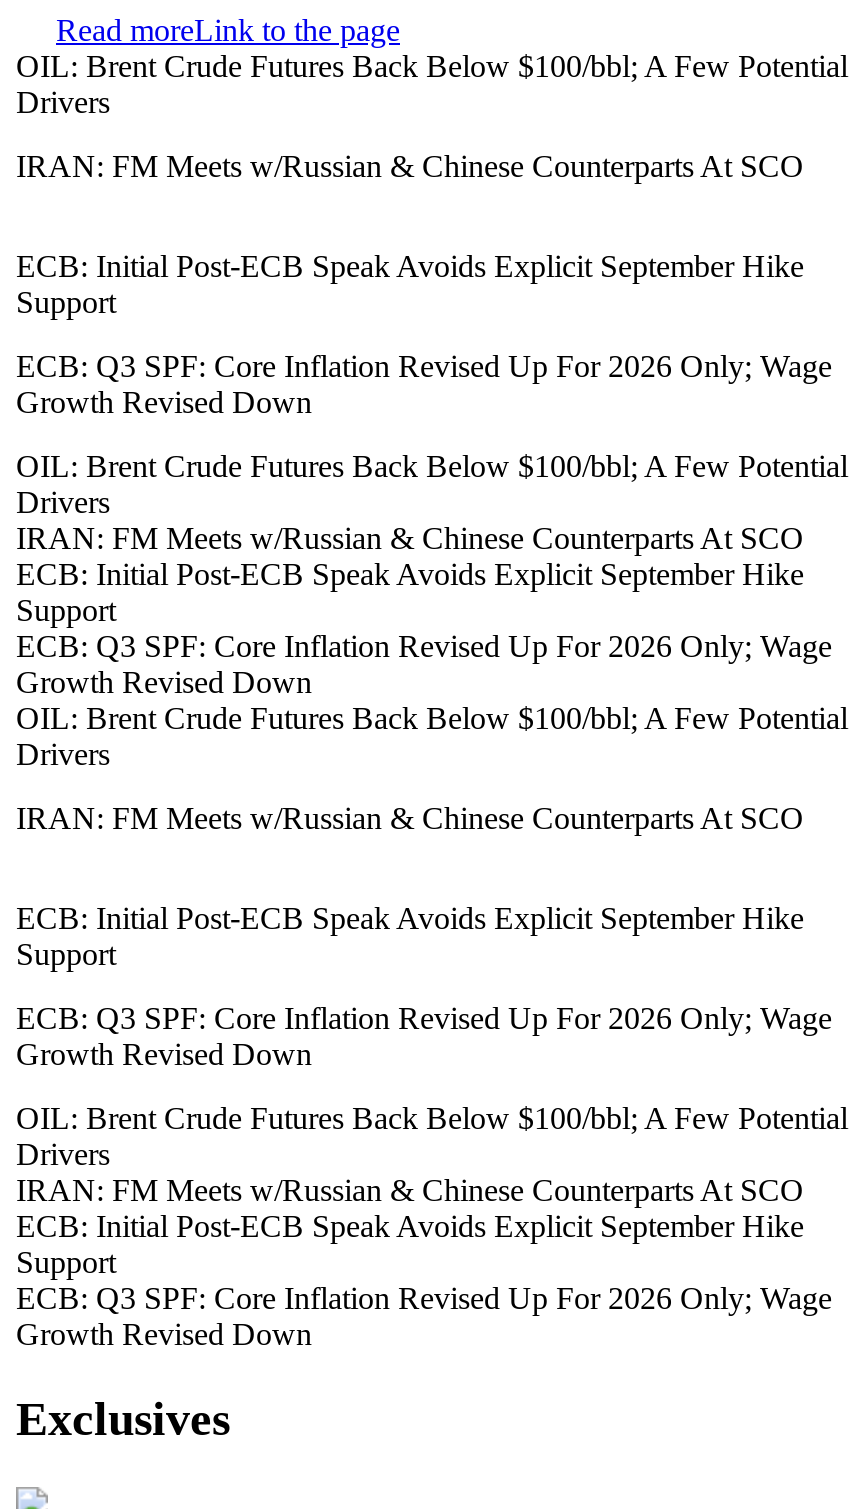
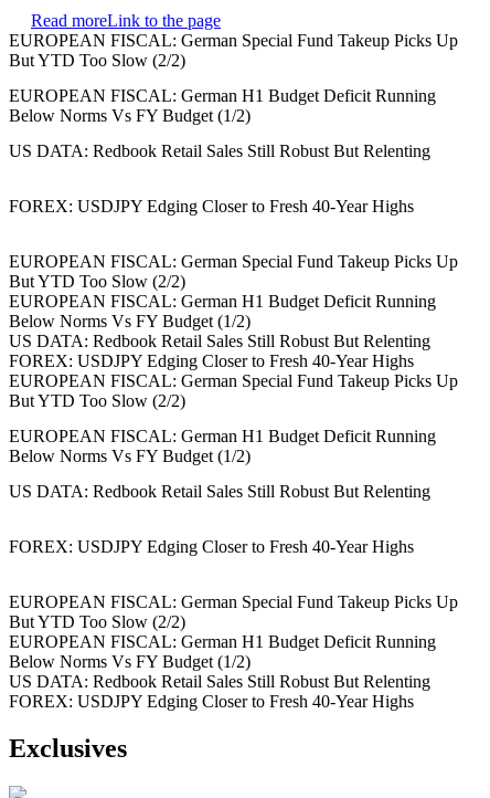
[16,49,848,119] OIL: Brent Crude Futures Back Below $100/bbl; A Few Potential | Drivers -> [9,31,458,70] EUROPEAN FISCAL: German Special Fund Takeup Picks Up | But YTD Too Slow (2/2)
[16,149,804,183] IRAN: FM Meets w/Russian & Chinese Counterparts At SCO -> [9,86,436,125] EUROPEAN FISCAL: German H1 Budget Deficit Running | Below Norms Vs FY Budget (1/2)
[16,249,804,319] ECB: Initial Post-ECB Speak Avoids Explicit September Hike | Support -> [9,142,430,160] US DATA: Redbook Retail Sales Still Robust But Relenting
[16,349,832,419] ECB: Q3 SPF: Core Inflation Revised Up For 2026 Only; Wage | Growth Revised Down -> [9,197,414,216] FOREX: USDJPY Edging Closer to Fresh 40-Year Highs
[16,449,848,771] OIL: Brent Crude Futures Back Below $100/bbl; A Few Potential | Drivers | IRAN: FM Meets w/Russian & Chinese Counterparts At SCO | ECB: Initial Post-ECB Speak Avoids Explicit September Hike | Support | ECB: Q3 SPF: Core Inflation Revised Up For 2026 Only; Wage | Growth Revised Down | OIL: Brent Crude Futures Back Below $100/bbl; A Few Potential | Drivers -> [9,252,458,410] EUROPEAN FISCAL: German Special Fund Takeup Picks Up | But YTD Too Slow (2/2) | EUROPEAN FISCAL: German H1 Budget Deficit Running | Below Norms Vs FY Budget (1/2) | US DATA: Redbook Retail Sales Still Robust But Relenting | FOREX: USDJPY Edging Closer to Fresh 40-Year Highs | EUROPEAN FISCAL: German Special Fund Takeup Picks Up | But YTD Too Slow (2/2)
[16,801,804,835] IRAN: FM Meets w/Russian & Chinese Counterparts At SCO -> [9,427,436,466] EUROPEAN FISCAL: German H1 Budget Deficit Running | Below Norms Vs FY Budget (1/2)
[16,901,804,971] ECB: Initial Post-ECB Speak Avoids Explicit September Hike | Support -> [9,482,430,501] US DATA: Redbook Retail Sales Still Robust But Relenting
[16,1001,832,1071] ECB: Q3 SPF: Core Inflation Revised Up For 2026 Only; Wage | Growth Revised Down -> [9,537,414,556] FOREX: USDJPY Edging Closer to Fresh 40-Year Highs
[16,1101,848,1351] OIL: Brent Crude Futures Back Below $100/bbl; A Few Potential | Drivers | IRAN: FM Meets w/Russian & Chinese Counterparts At SCO | ECB: Initial Post-ECB Speak Avoids Explicit September Hike | Support | ECB: Q3 SPF: Core Inflation Revised Up For 2026 Only; Wage | Growth Revised Down -> [9,593,458,711] EUROPEAN FISCAL: German Special Fund Takeup Picks Up | But YTD Too Slow (2/2) | EUROPEAN FISCAL: German H1 Budget Deficit Running | Below Norms Vs FY Budget (1/2) | US DATA: Redbook Retail Sales Still Robust But Relenting | FOREX: USDJPY Edging Closer to Fresh 40-Year Highs

